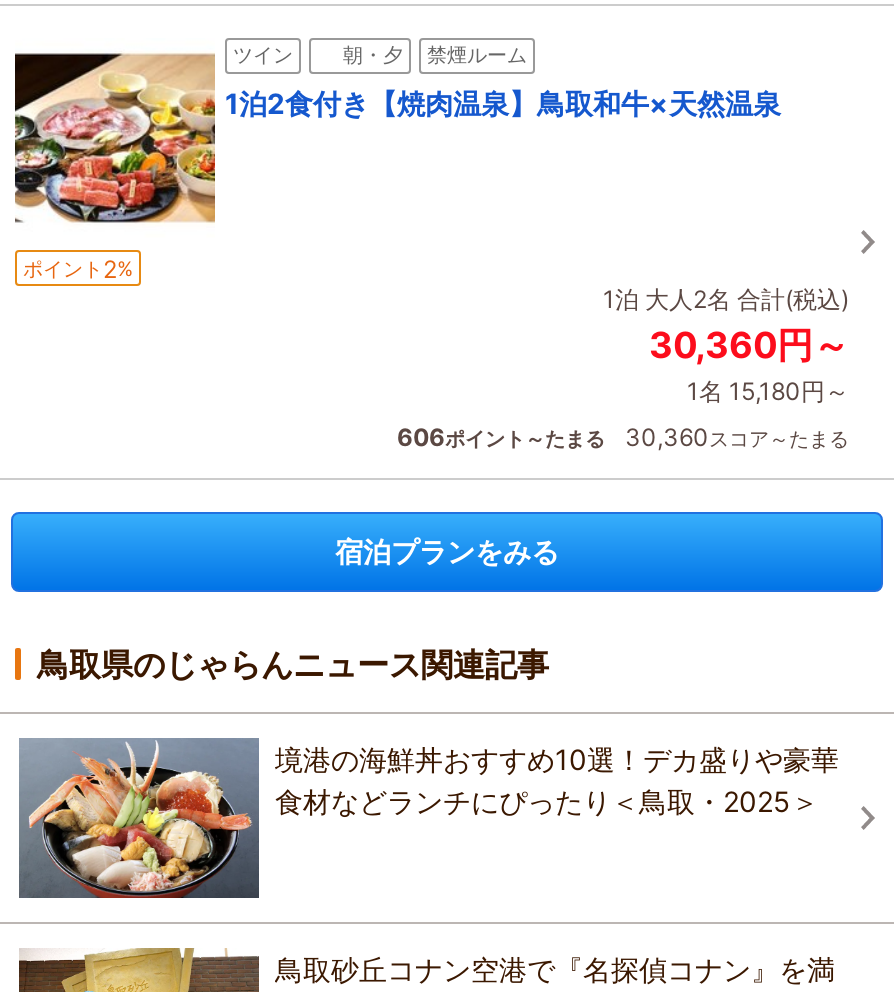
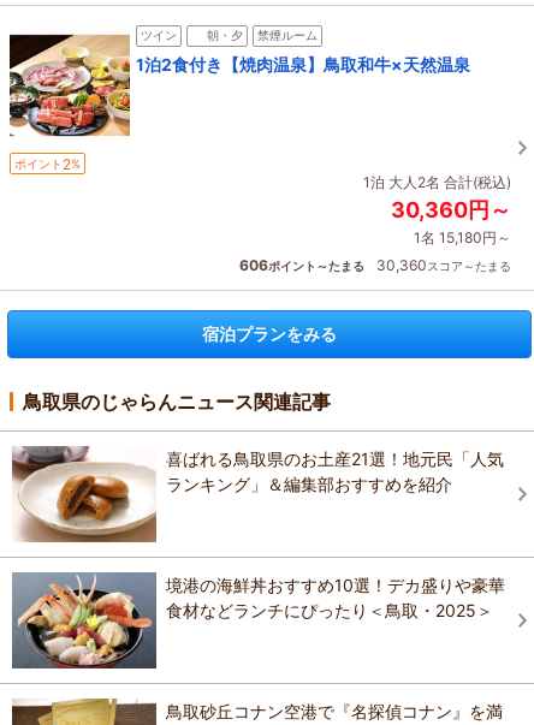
none -> [11,446,504,542] [image] | 喜ばれる鳥取県のお土産21選！地元民「人気 | ランキング」＆編集部おすすめを紹介

